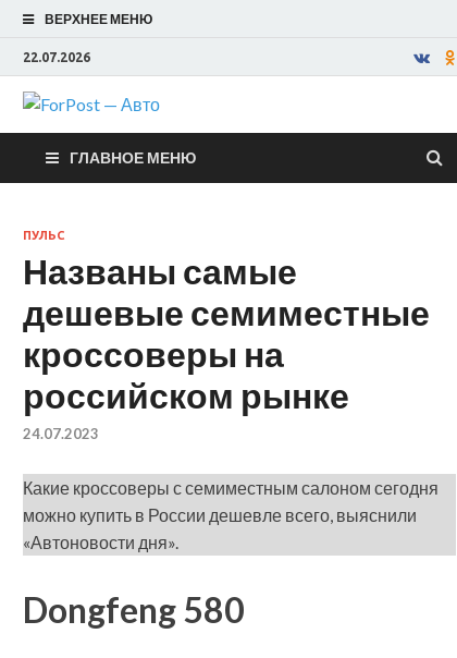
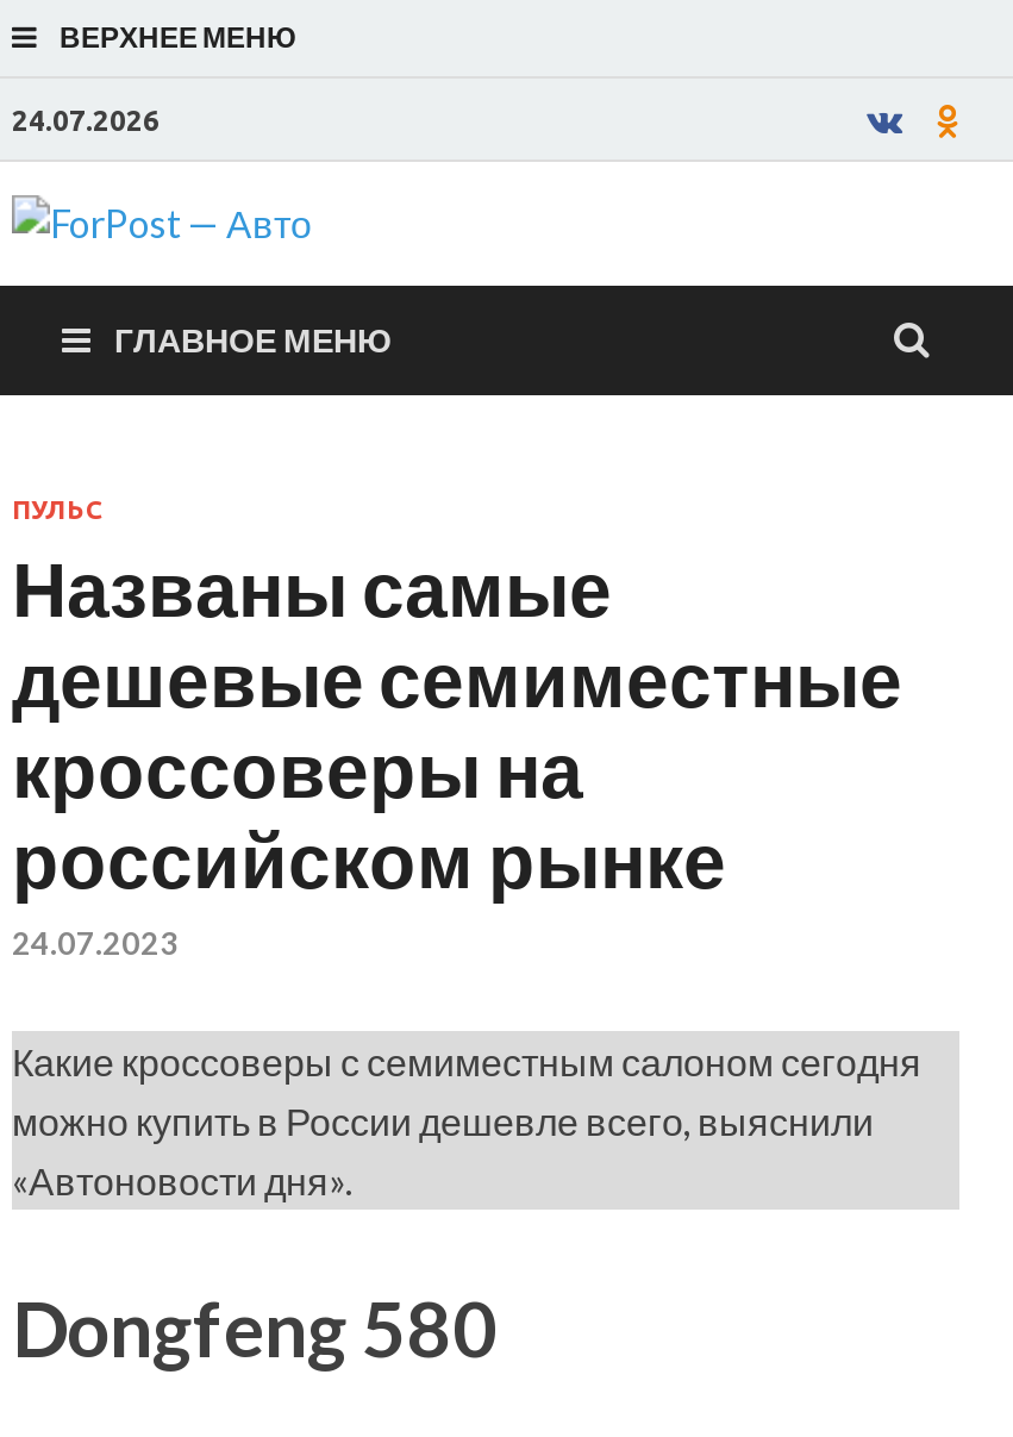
[23,50,90,64] 22.07.2026 -> [12,104,160,135] 24.07.2026

